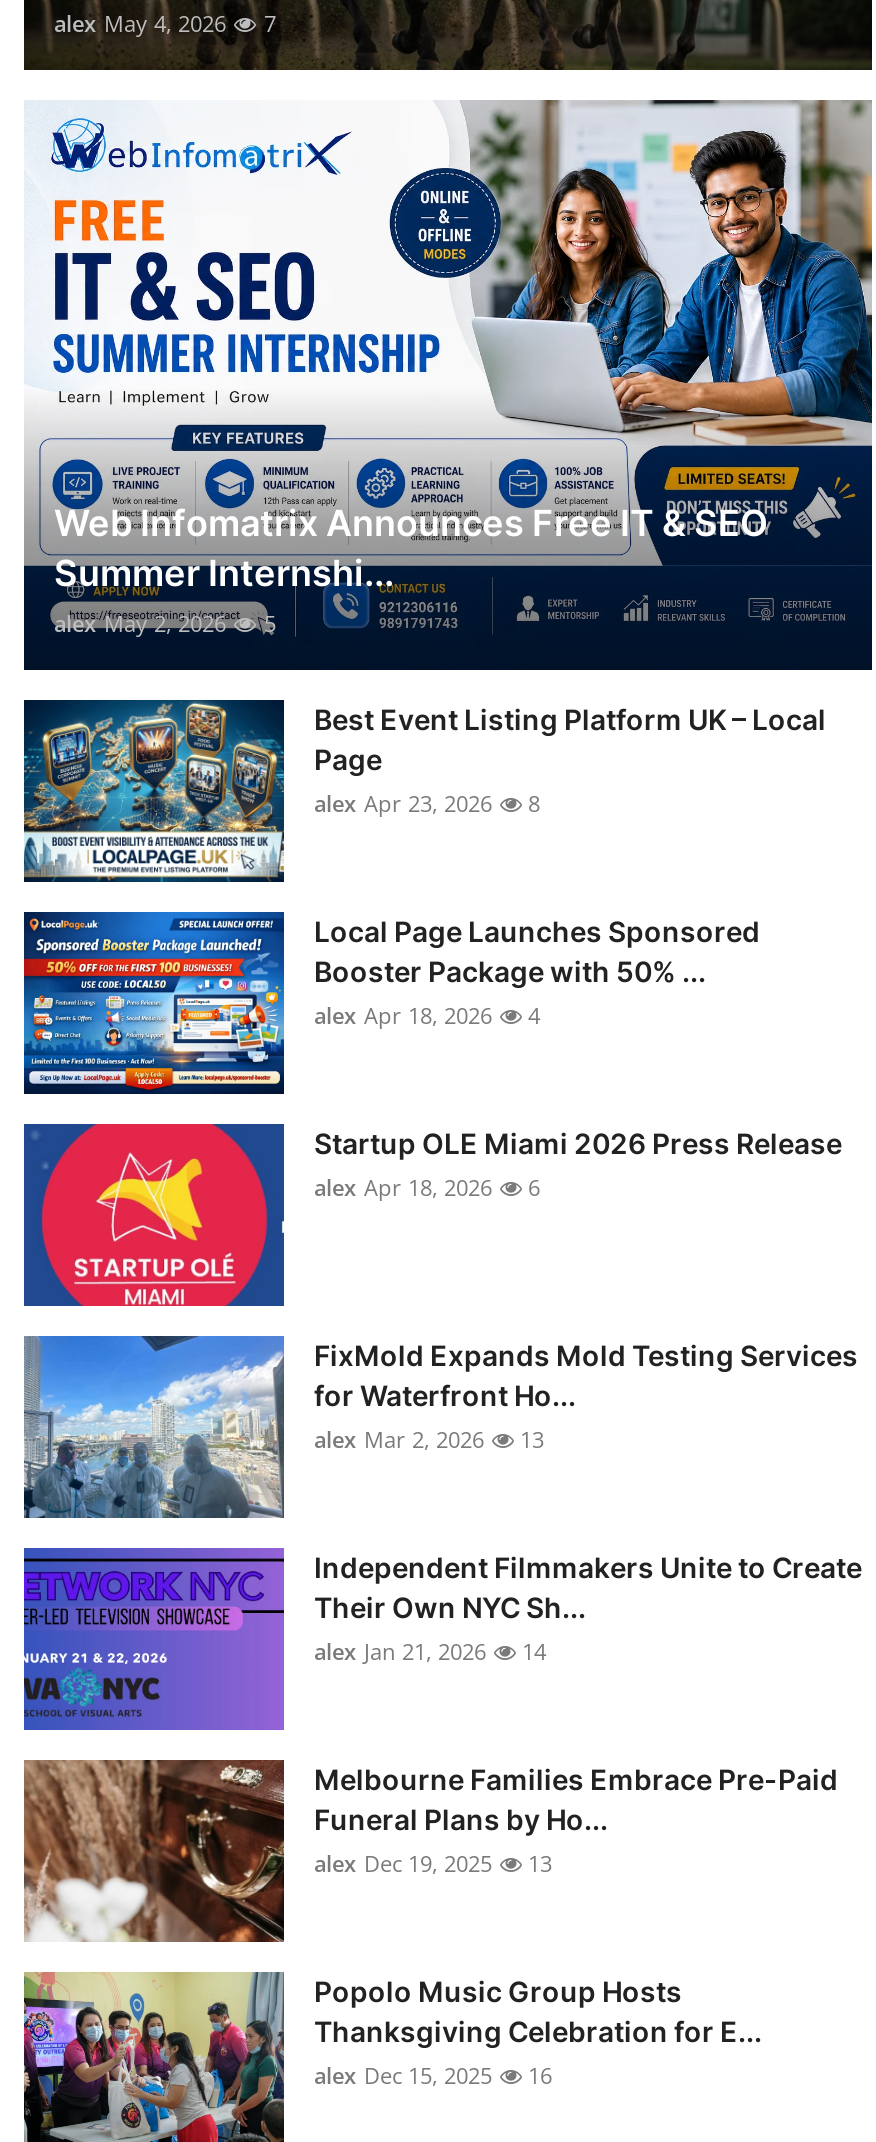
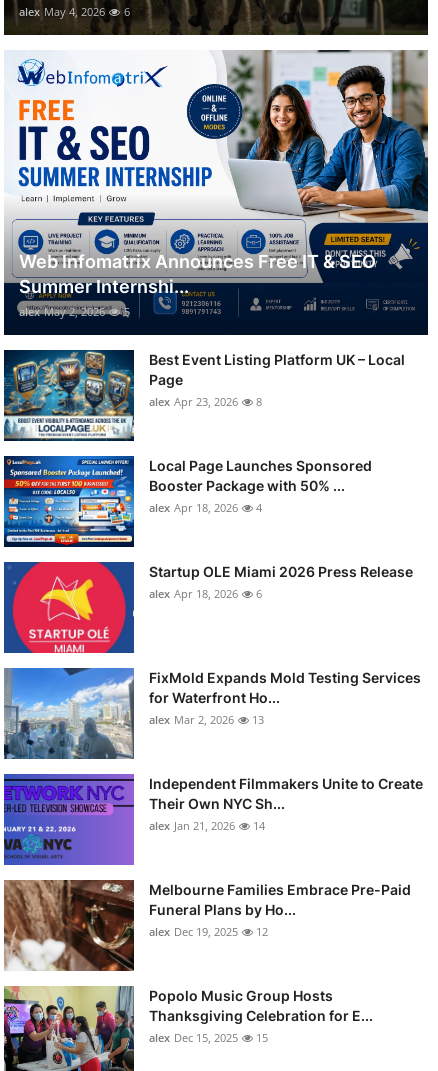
[54,8,276,38] alex May 4, 2026 7 -> [19,4,130,19] alex May 4, 2026 6
[314,1848,552,1878] alex Dec 19, 2025 13 -> [149,924,268,939] alex Dec 19, 2025 12
[314,2060,552,2090] alex Dec 15, 2025 16 -> [149,1030,268,1045] alex Dec 15, 2025 15

